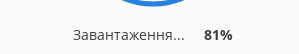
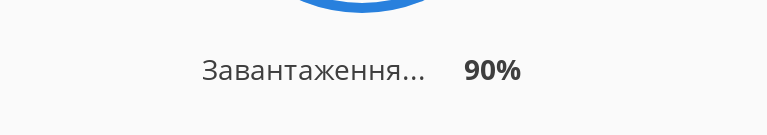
[73,24,233,43] Завантаження... 81% -> [202,49,522,87] Завантаження... 90%

